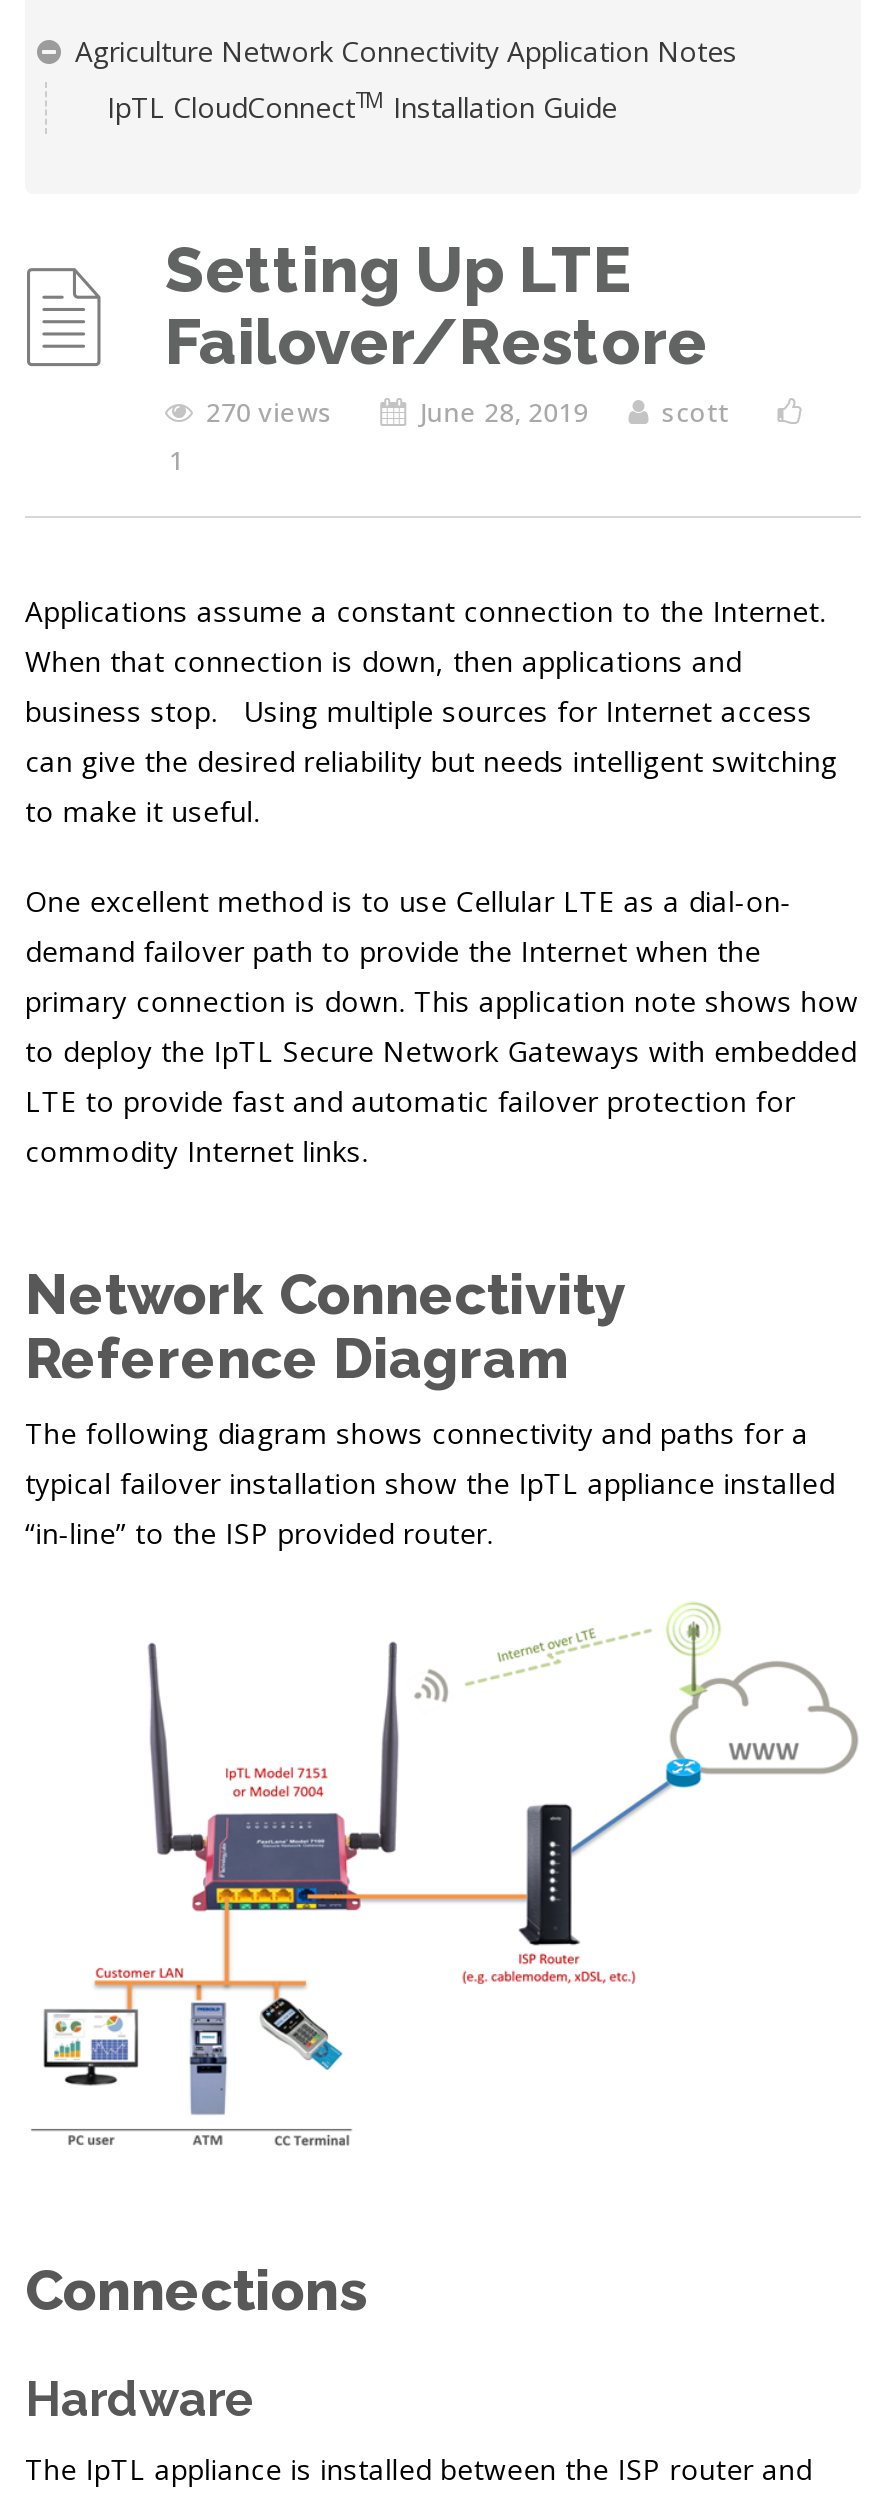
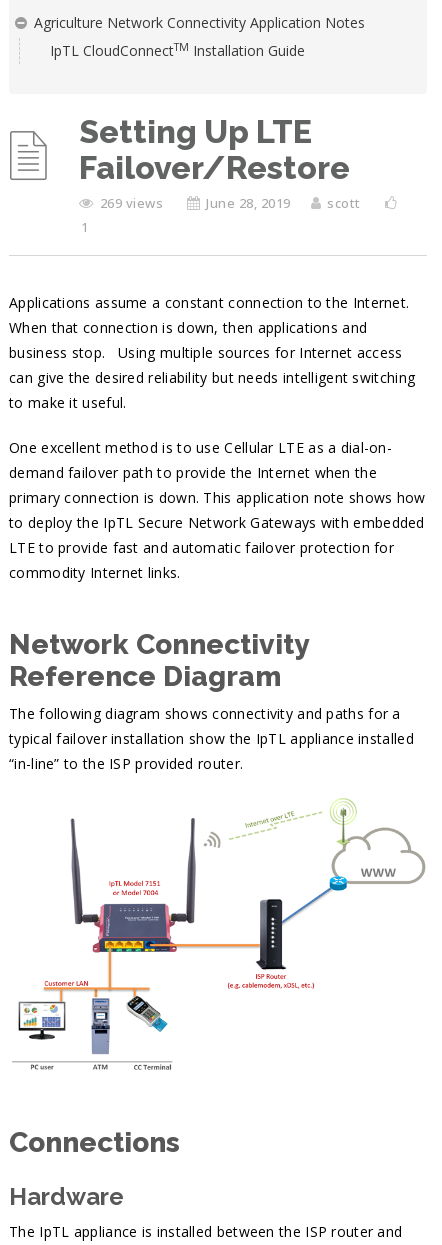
[206,394,340,430] 270 views -> [100,194,167,212] 269 views

